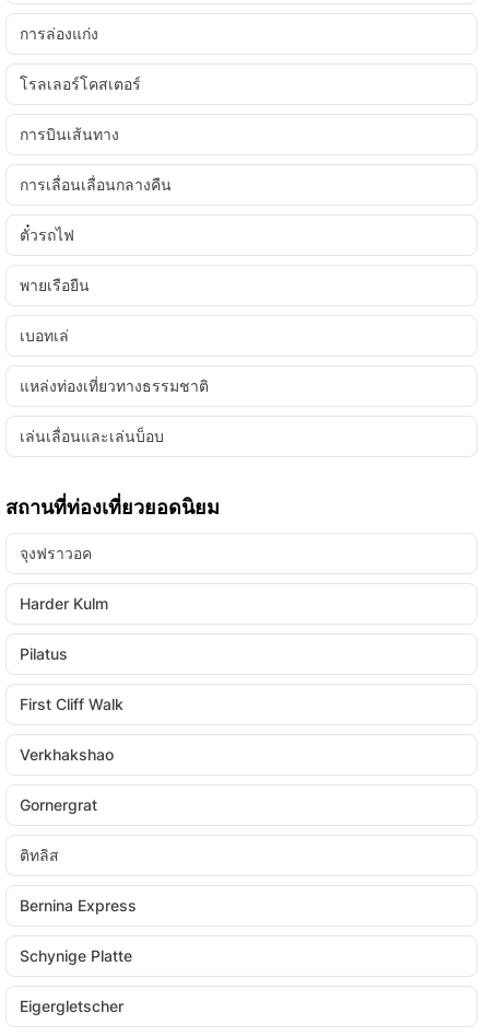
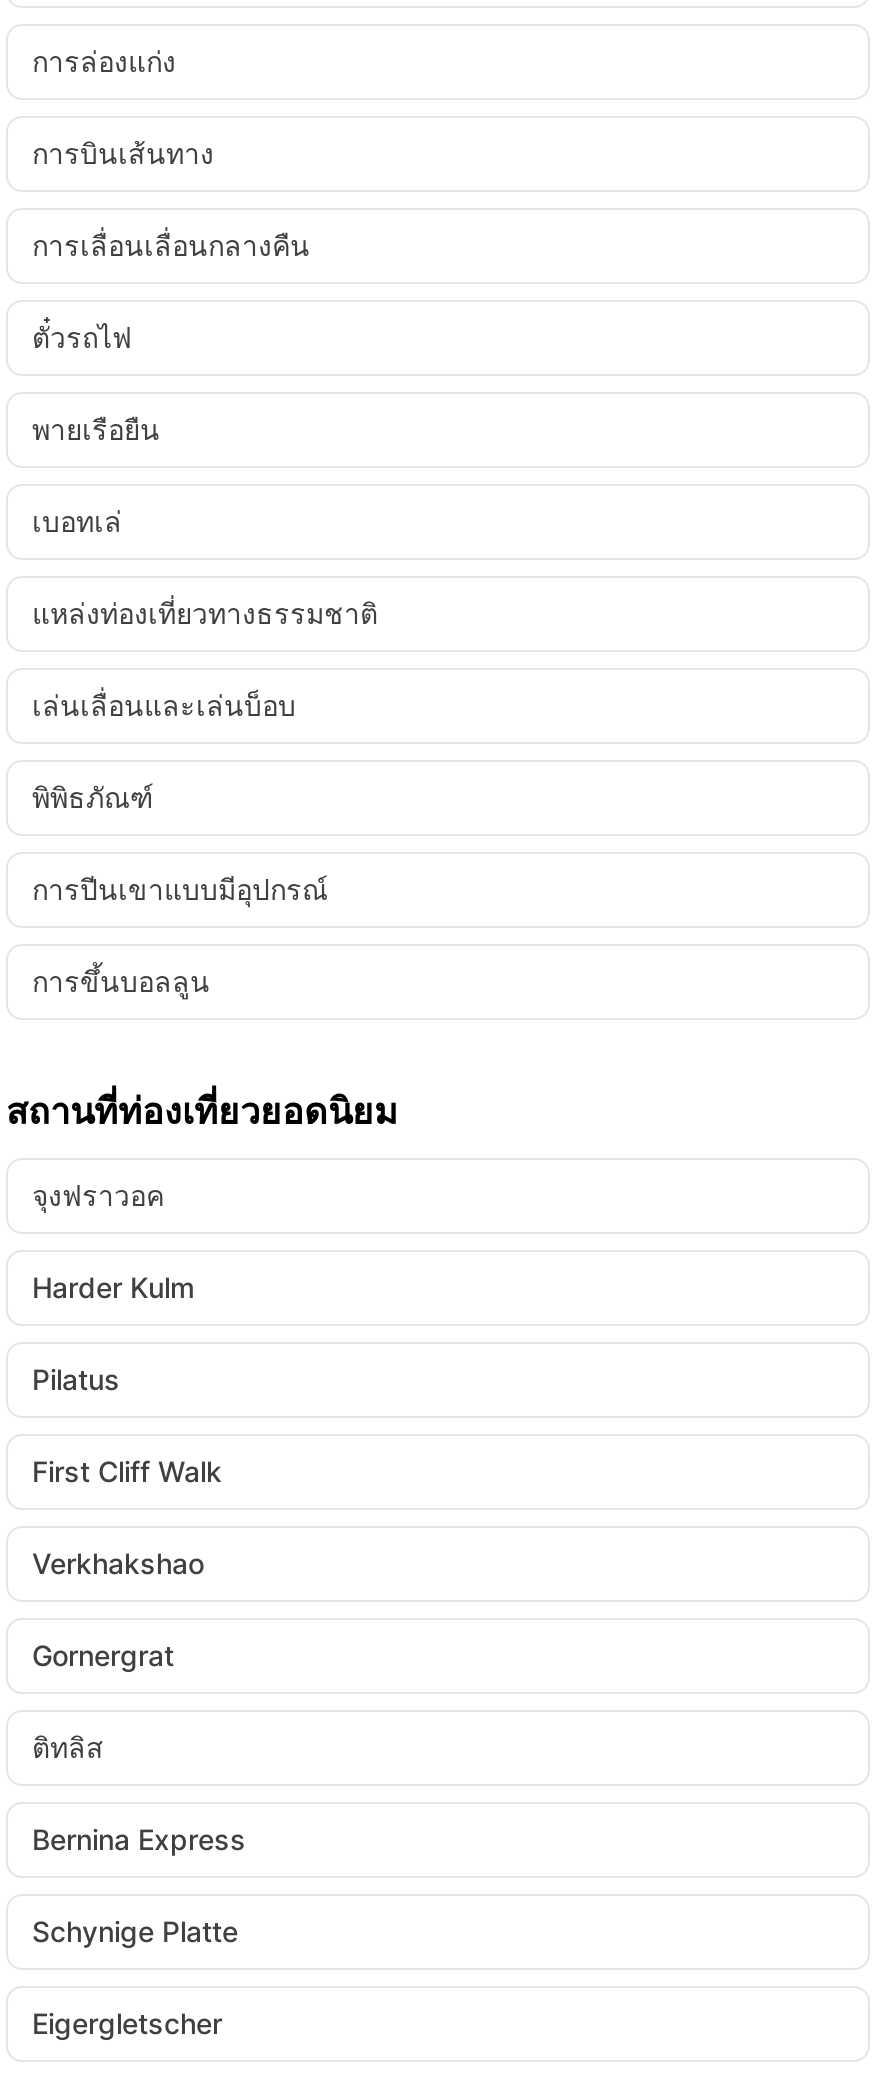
[20,74,141,93] โรลเลอร์โคสเตอร์ -> none
moved [20,125,209,445] -> [32,136,378,722]: การบินเส้นทาง | การเลื่อนเลื่อนกลางคืน | ตั๋วรถไฟ | พายเรือยืน | เบอทเล่ | แหล่งท่องเที่ยวทางธรรมชาติ | เล่นเลื่อนและเล่นบ็อบ
none -> [32,780,328,998] พิพิธภัณฑ์ | การปีนเขาแบบมีอุปกรณ์ | การขึ้นบอลลูน

